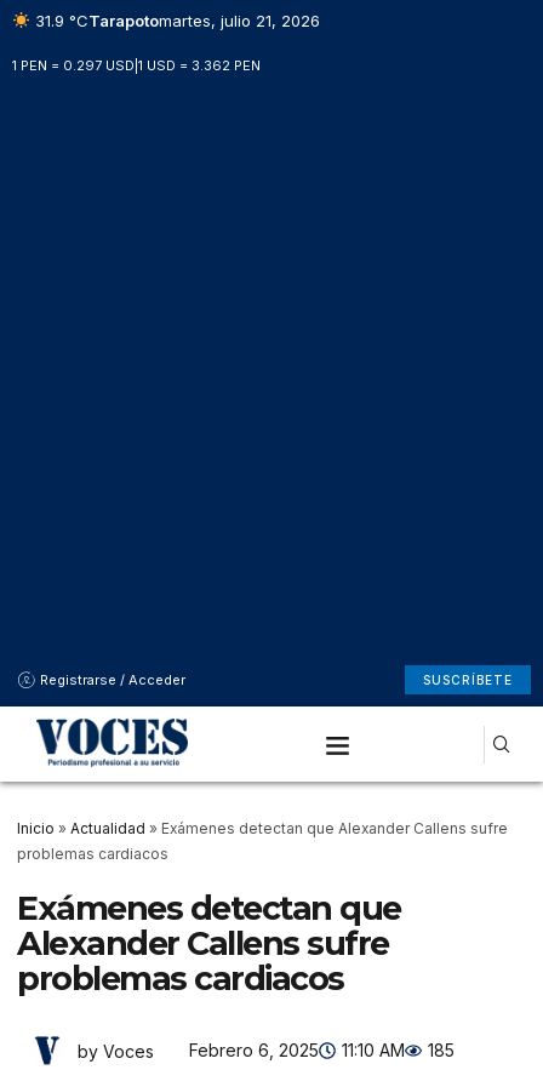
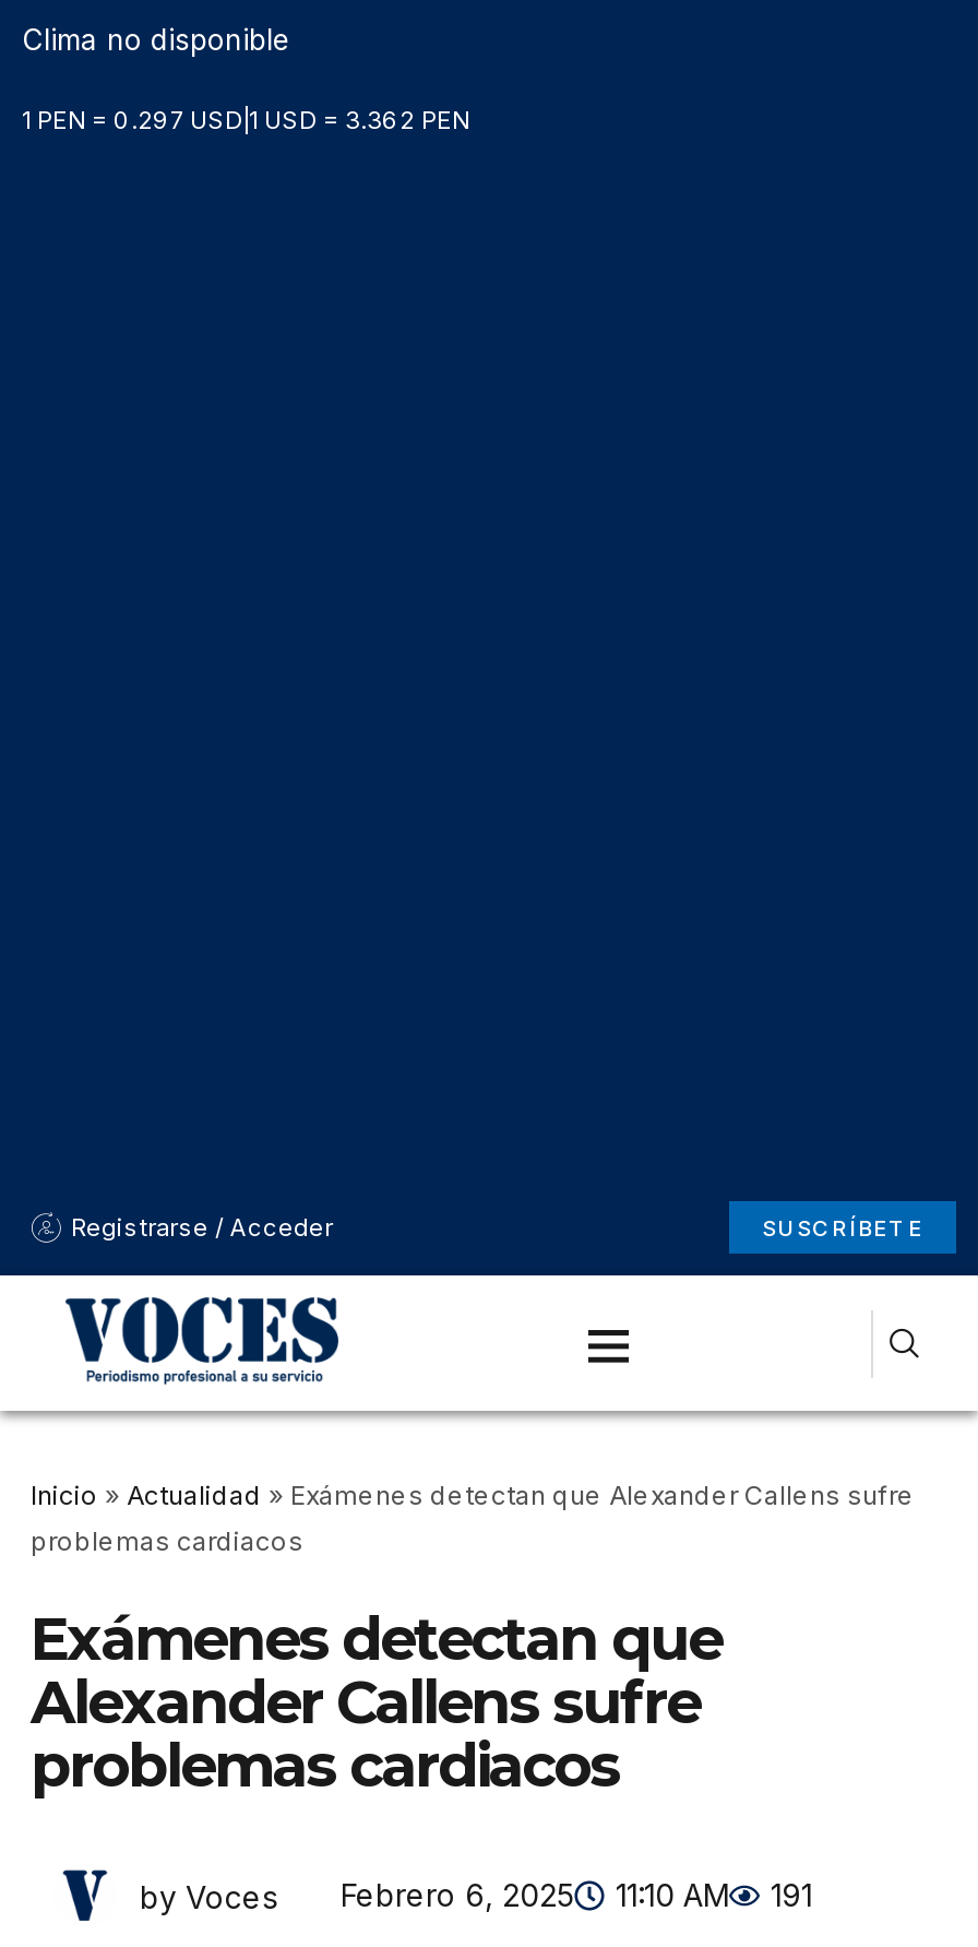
[30,11,320,30] 31.9 °CTarapotomartes, julio 21, 2026 -> [22,22,290,57] Clima no disponible
[78,1040,455,1061] by Voces Febrero 6, 2025 11:10 AM 185 -> [140,1876,812,1914] by Voces Febrero 6, 2025 11:10 AM 191

